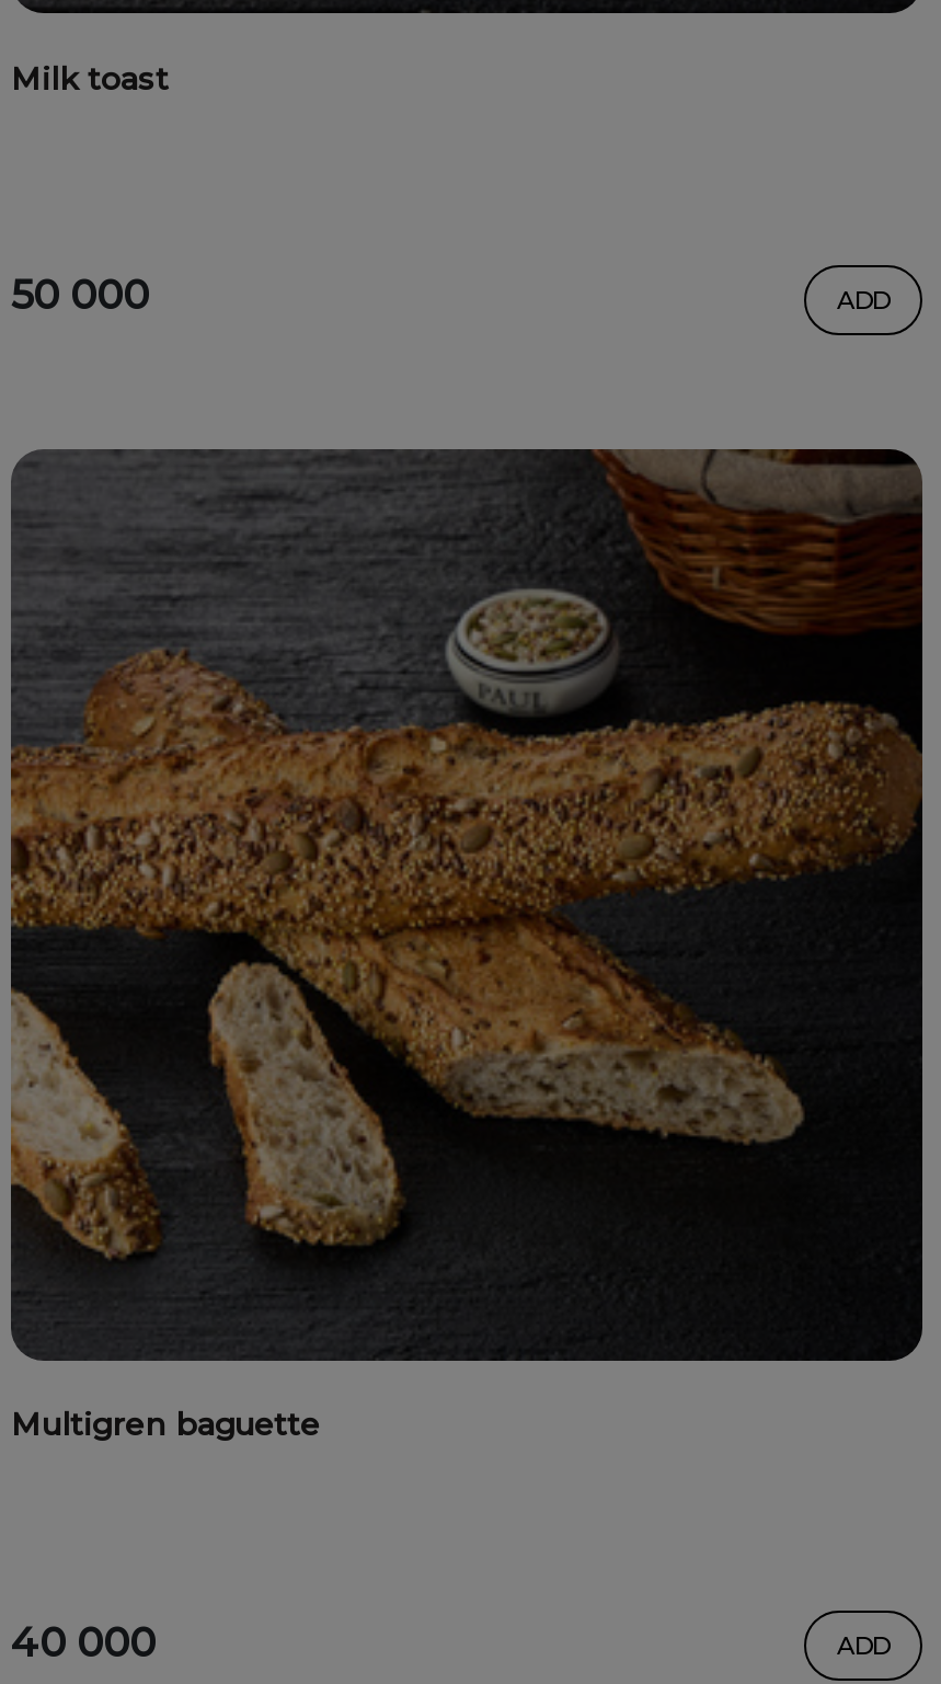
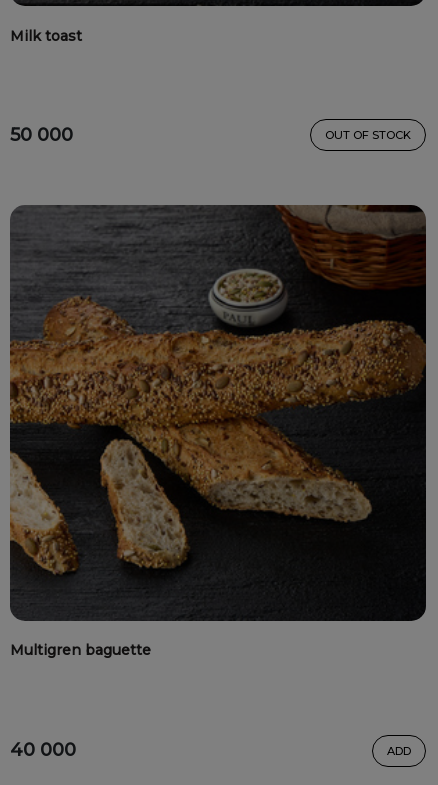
[837,284,890,314] ADD -> [325,128,411,142] OUT OF STOCK

